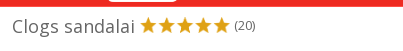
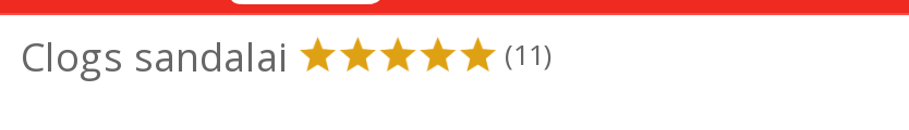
[234,16,255,34] (20) -> [505,35,550,74] (11)

